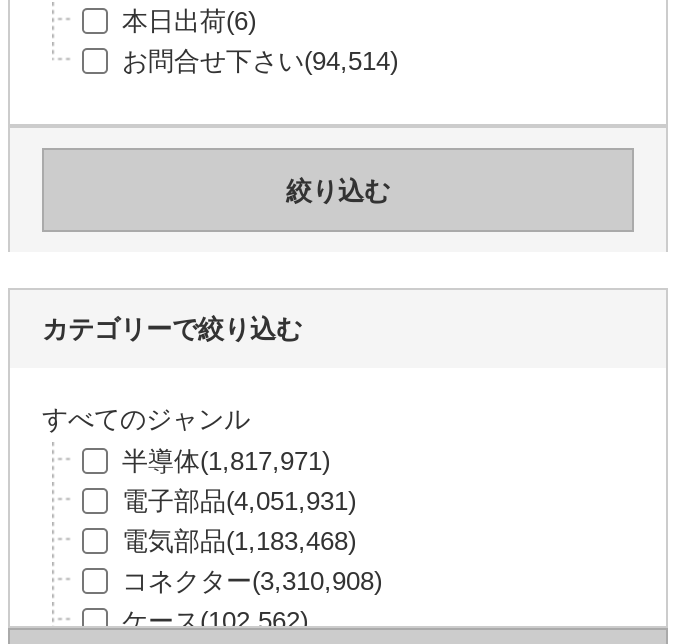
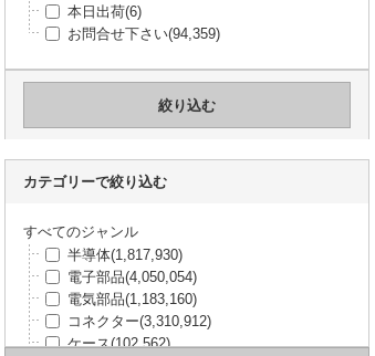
[122,46,398,76] お問合せ下さい(94,514) -> [67,25,220,42] お問合せ下さい(94,359)
[122,446,330,476] 半導体(1,817,971) -> [67,247,183,263] 半導体(1,817,930)
[122,486,356,516] 電子部品(4,051,931) -> [67,269,197,285] 電子部品(4,050,054)
[122,526,356,556] 電気部品(1,183,468) -> [67,291,197,307] 電気部品(1,183,160)
[122,566,382,596] コネクター(3,310,908) -> [67,313,211,329] コネクター(3,310,912)

